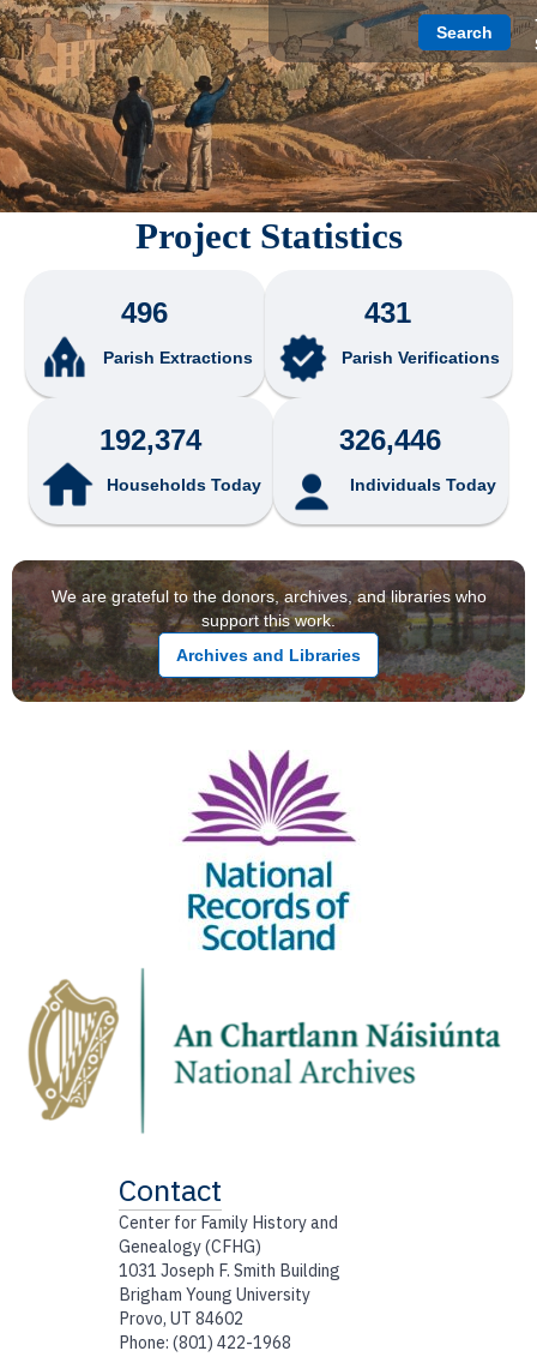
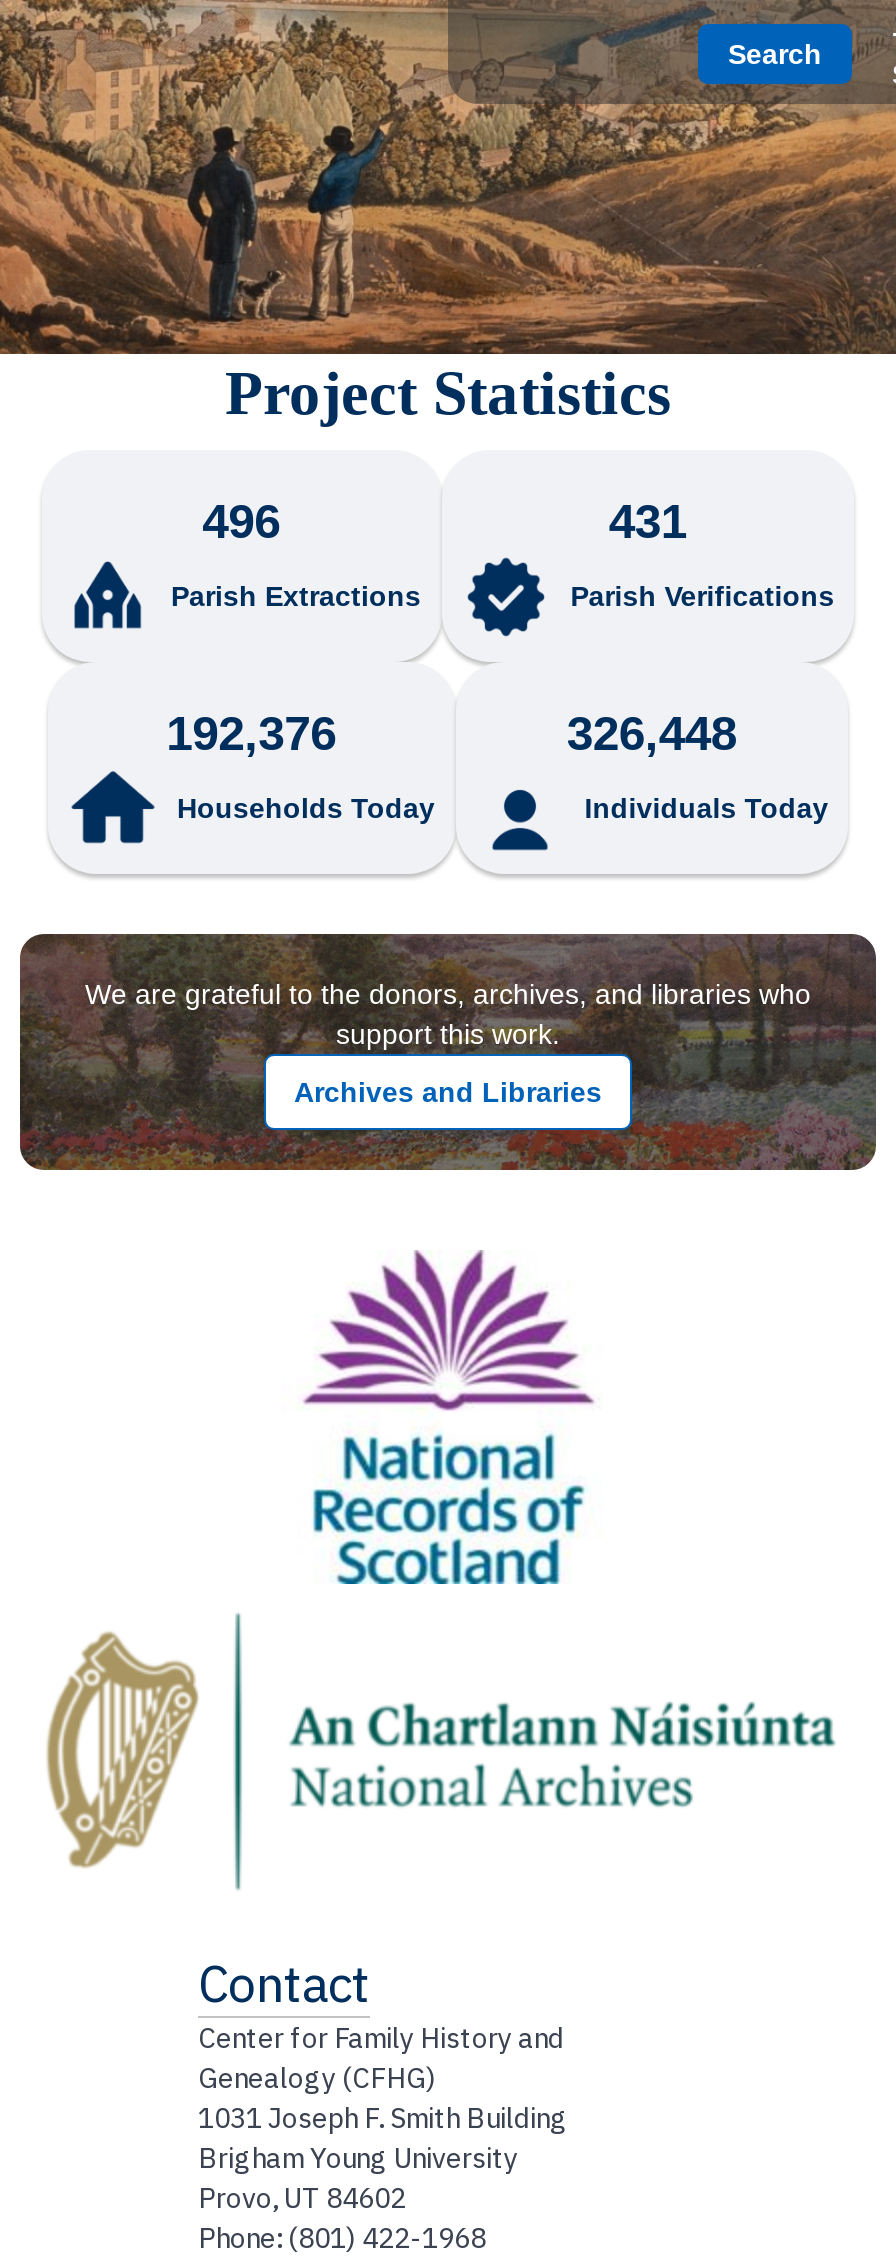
[100,423,201,456] 192,374 -> [166,706,336,760] 192,376
[340,423,442,456] 326,446 -> [567,706,737,760] 326,448

